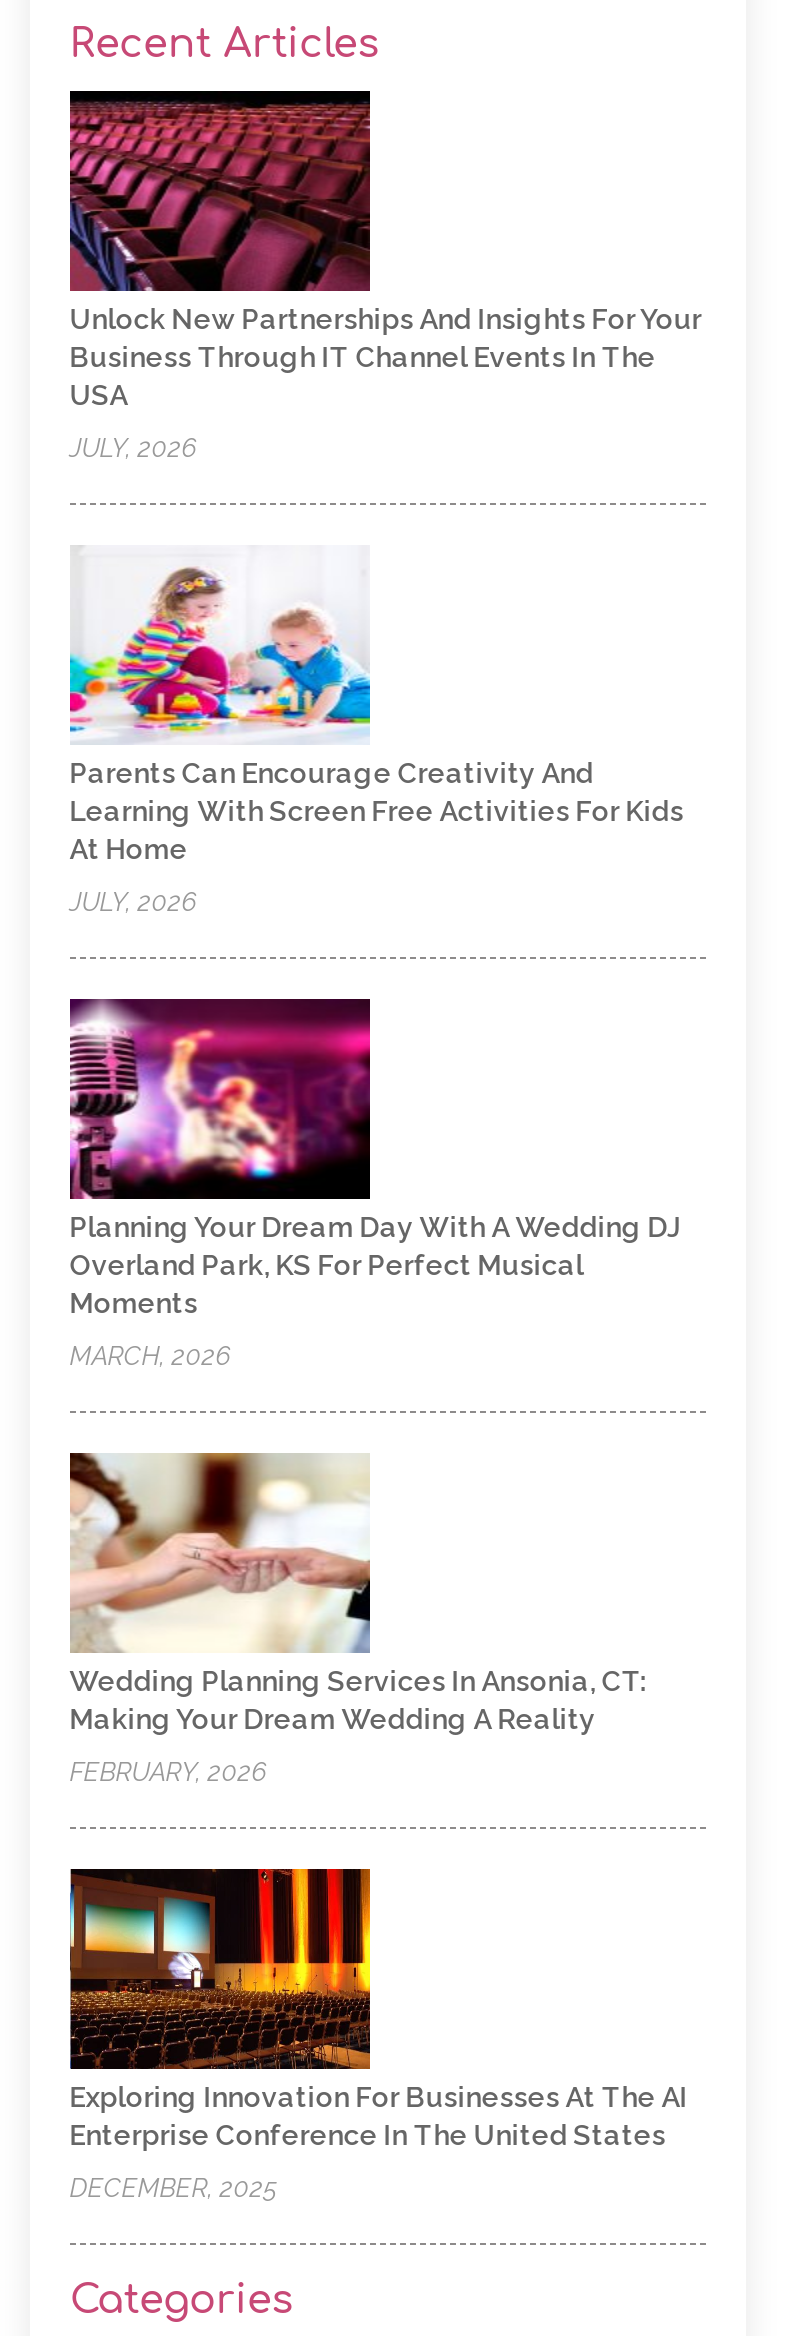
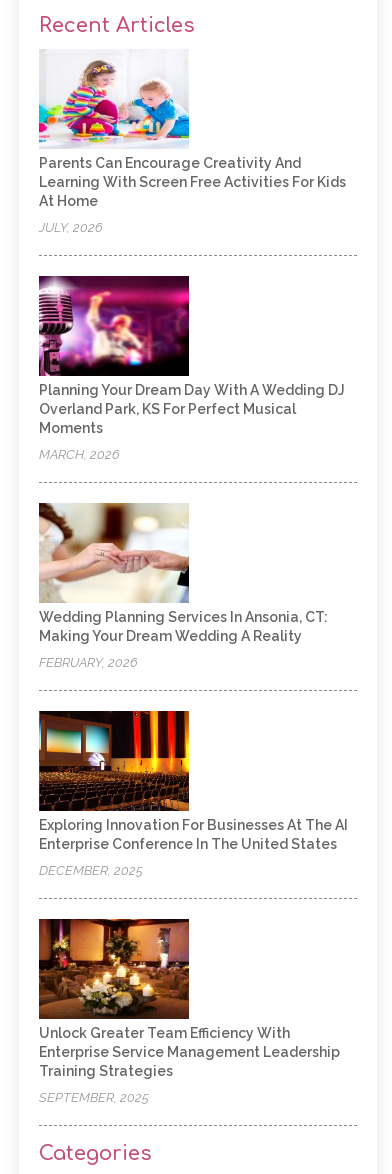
[68,89,702,464] [image] | Unlock New Partnerships And Insights For Your | Business Through IT Channel Events In The | USA | JULY, 2026 -> none
moved [66,557,688,2204] -> [37,55,348,878]: [image] | Parents Can Encourage Creativity And | Learning With Screen Free Activities For Kids | ... | Enterprise Conference In The United States | DECEMBER, 2025
none -> [38,918,340,1105] [image] | Unlock Greater Team Efficiency With | Enterprise Service Management Leadership | Training Strategies | SEPTEMBER, 2025

